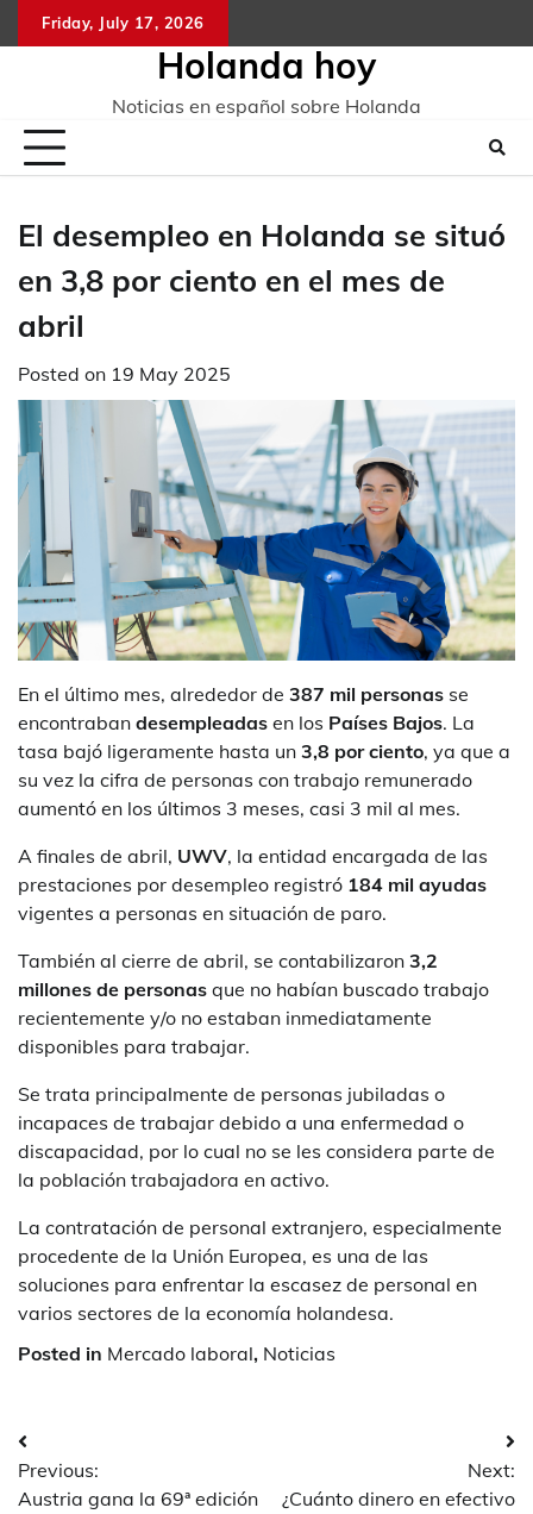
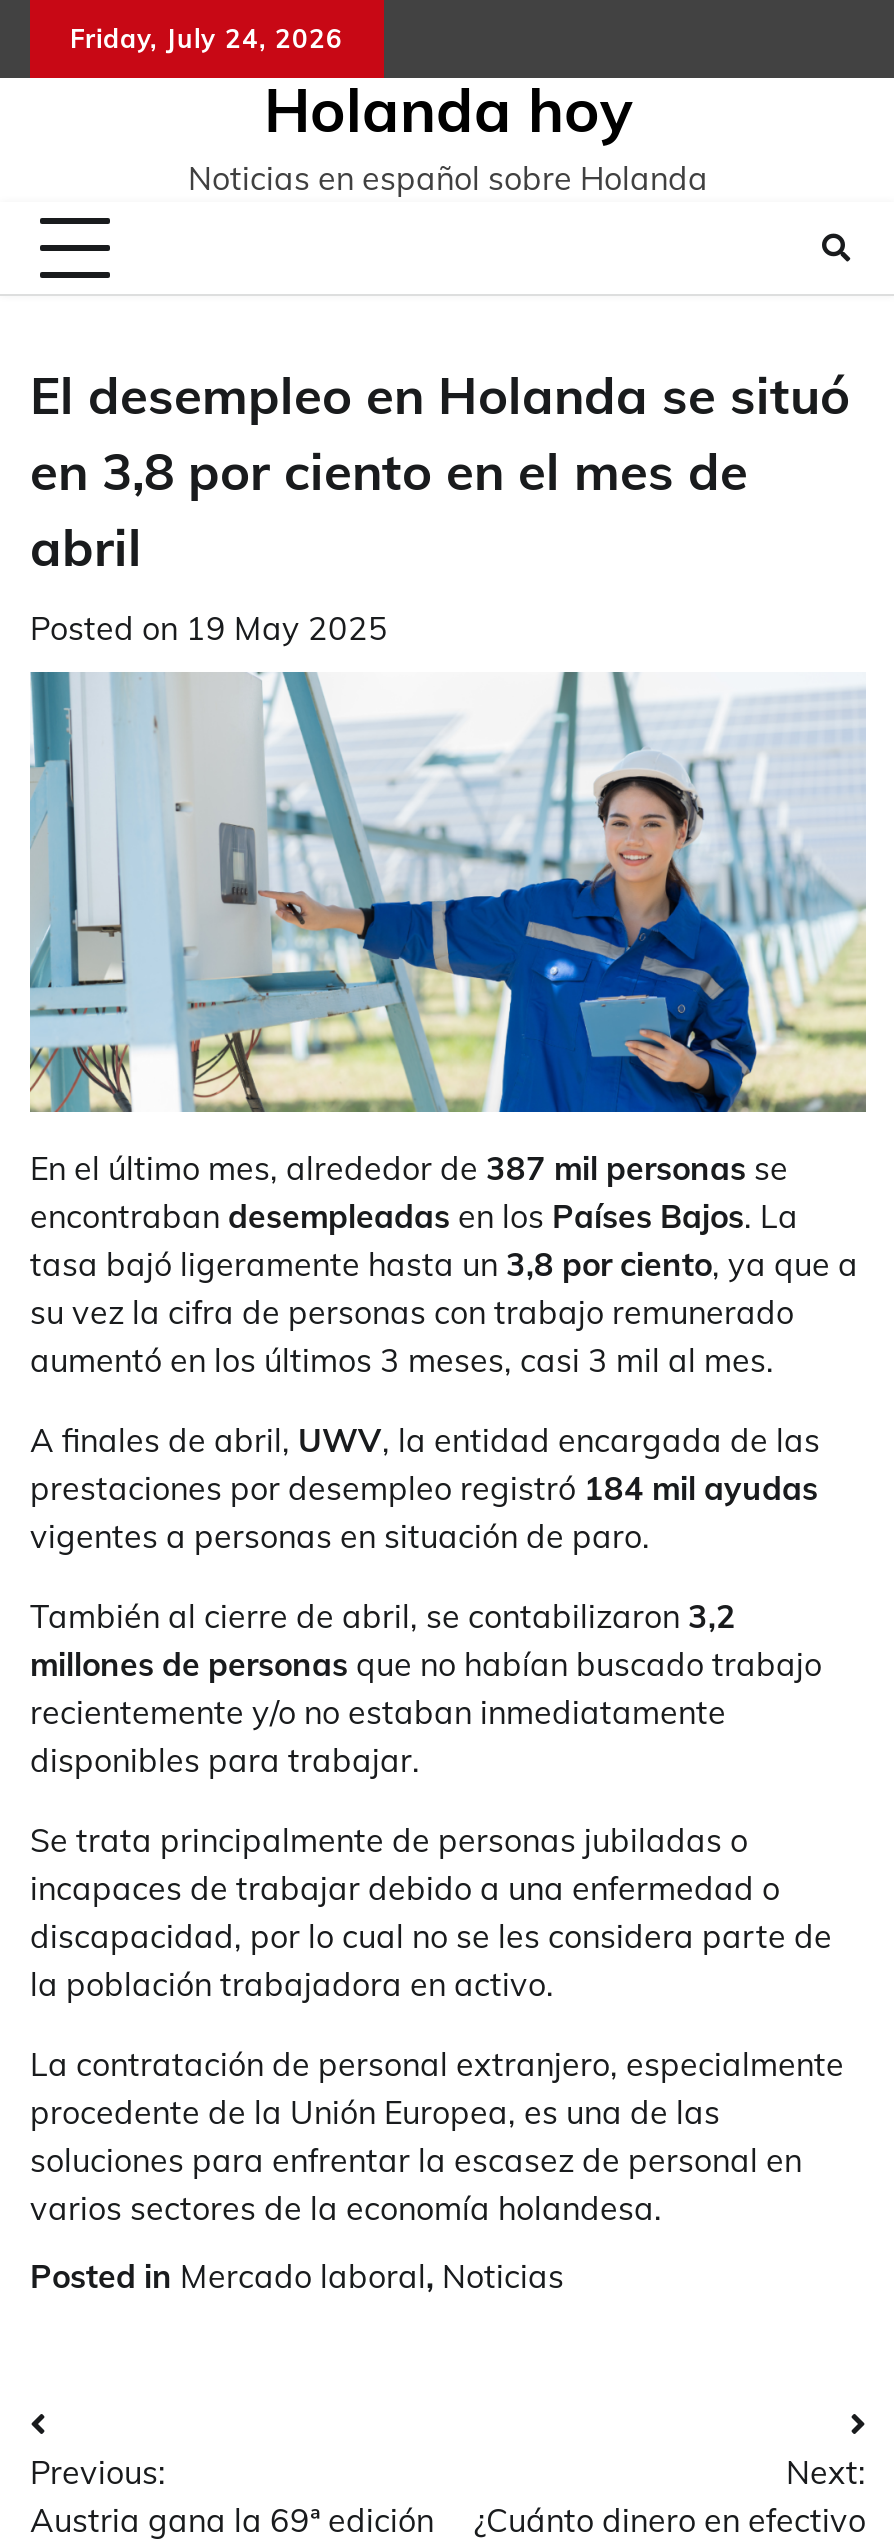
[42,13,204,32] Friday, July 17, 2026 -> [70,22,343,54] Friday, July 24, 2026

